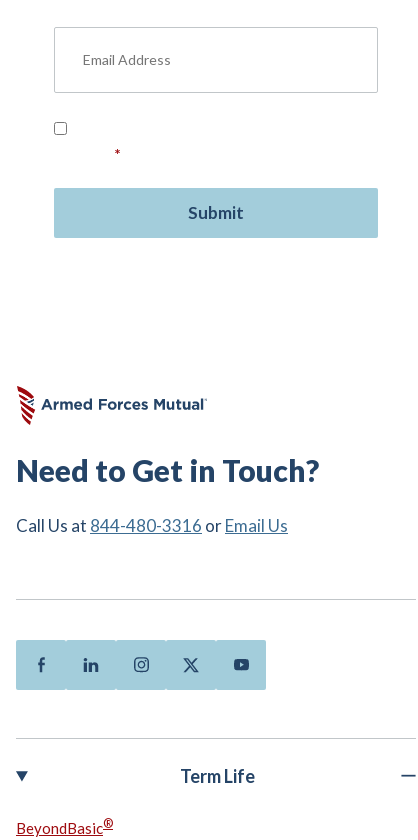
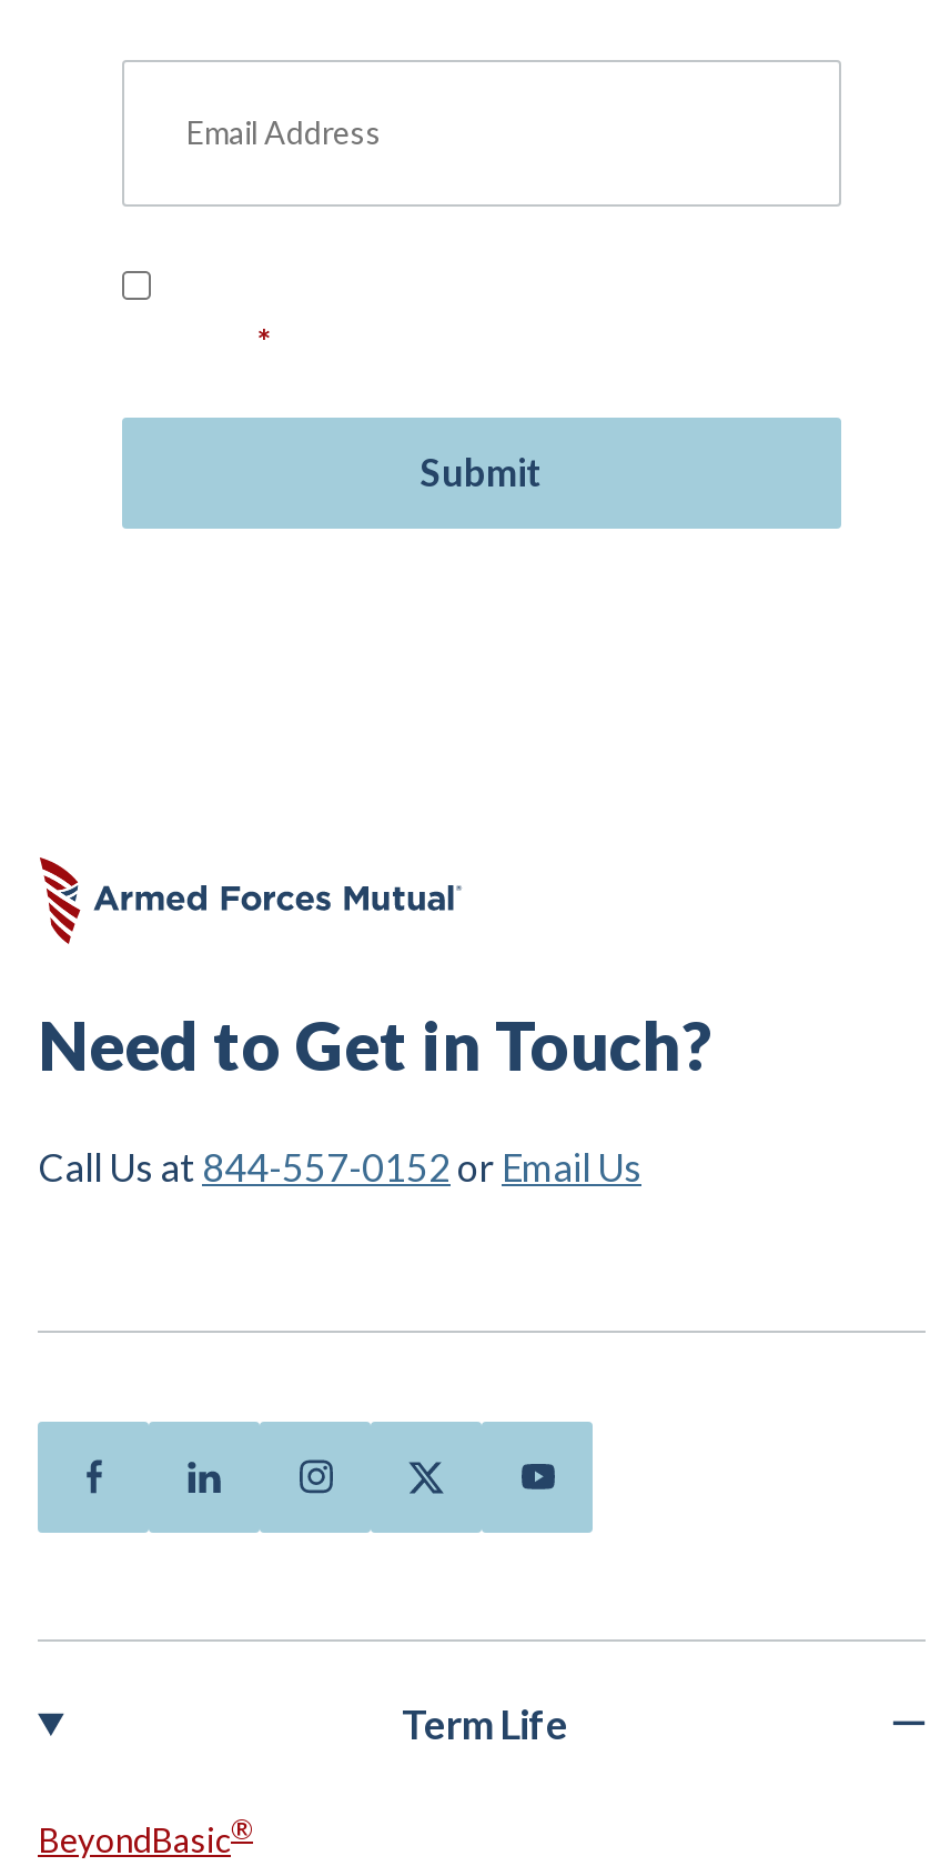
[16,515,288,536] Call Us at 844-480-3316 or Email Us -> [38,1144,641,1190] Call Us at 844-557-0152 or Email Us

